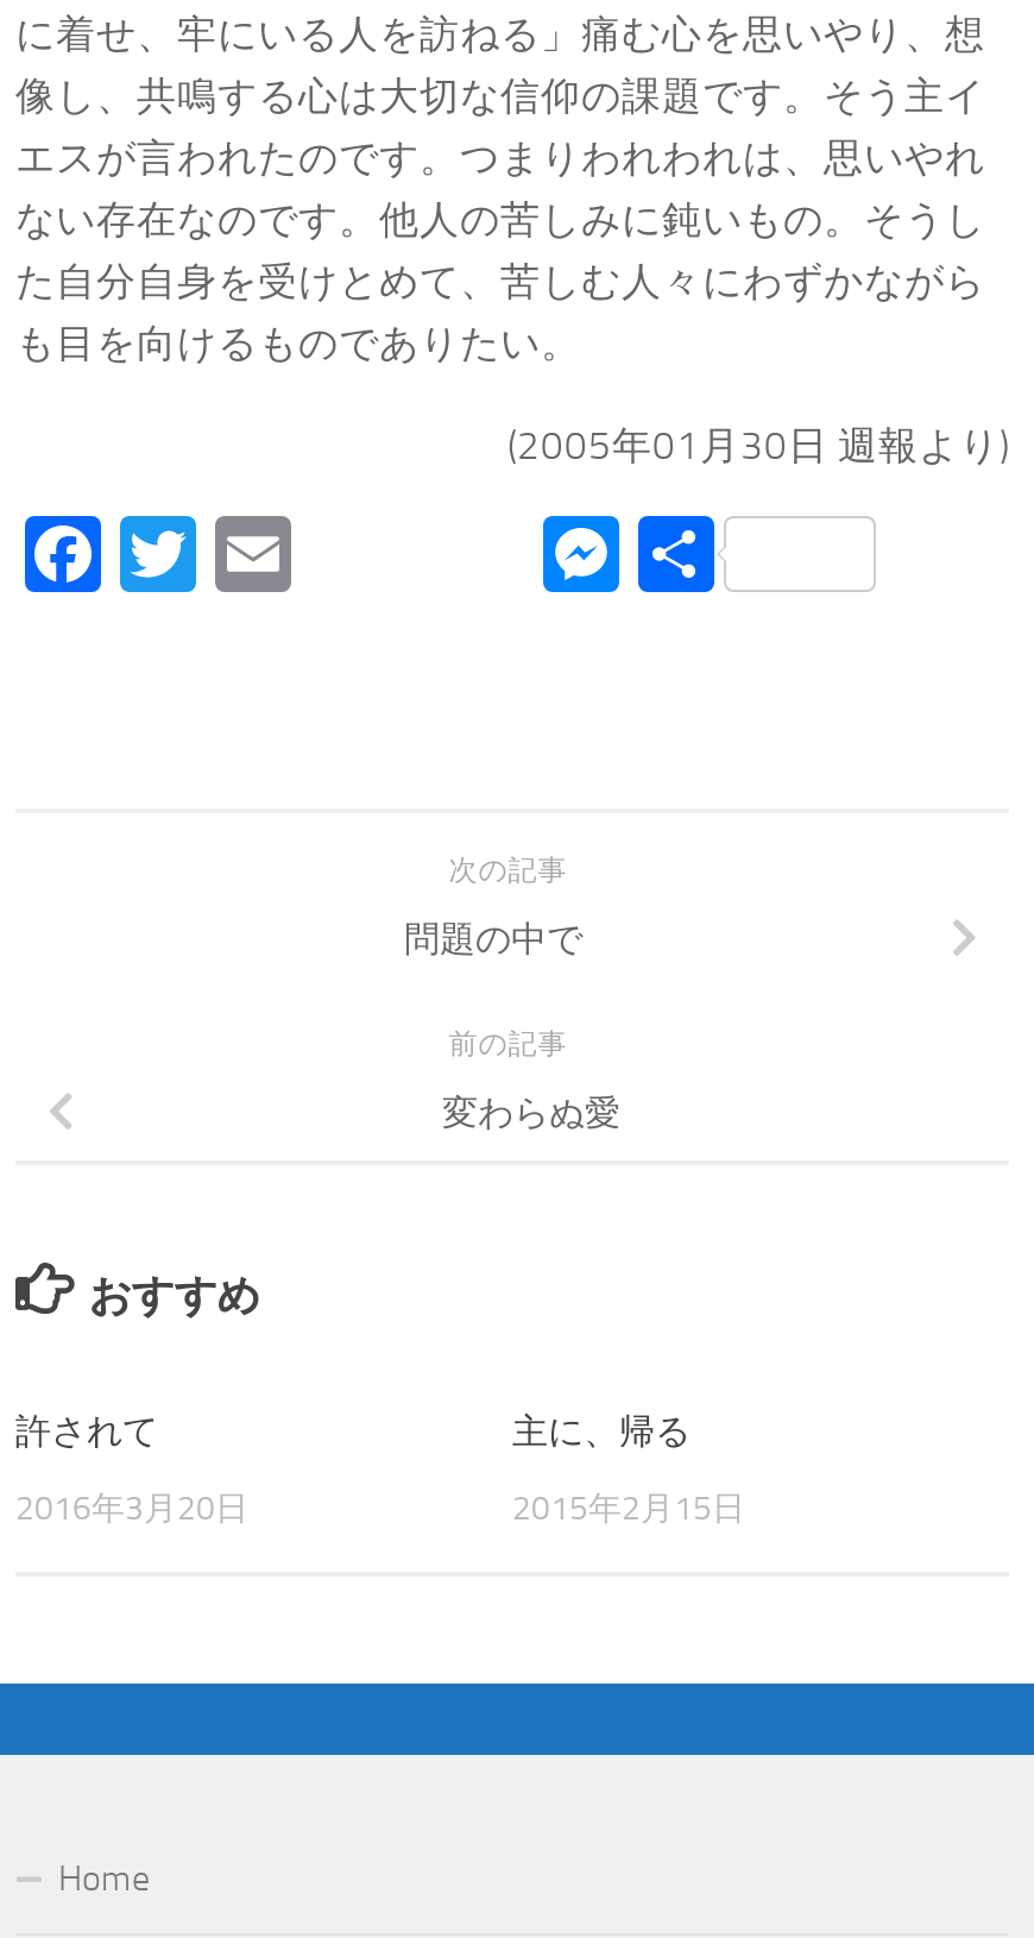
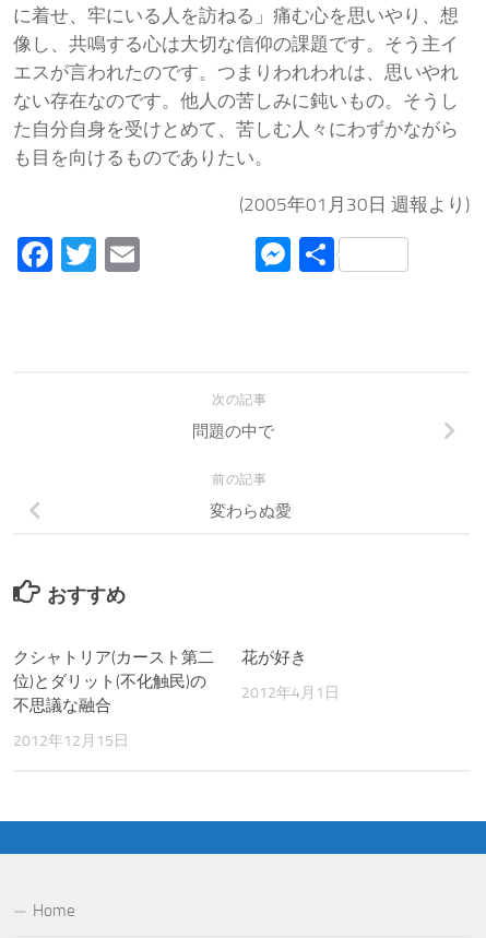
[15,1410,158,1452] 許されて -> [13,647,214,715] クシャトリア(カースト第二 | 位)とダリット(不化触民)の | 不思議な融合
[512,1410,691,1452] 主に、帰る -> [241,647,307,667] 花が好き
[15,1488,248,1529] 2016年3月20日 -> [13,731,129,750] 2012年12月15日
[512,1488,745,1529] 2015年2月15日 -> [241,683,340,702] 2012年4月1日

